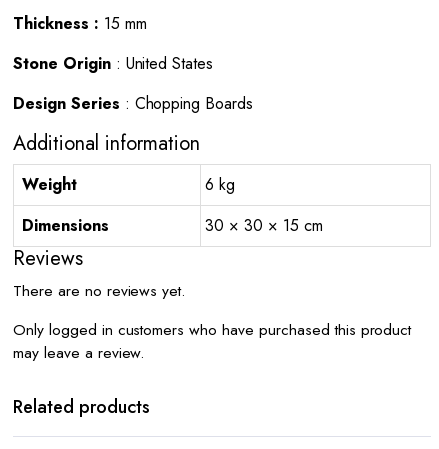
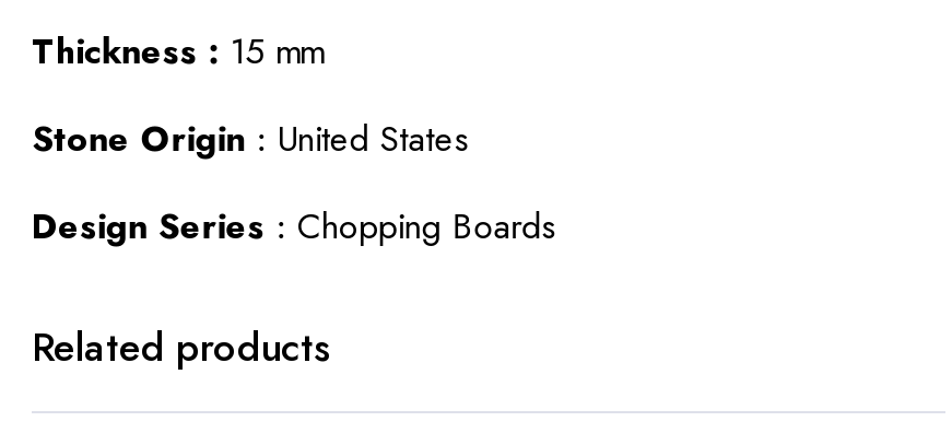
[13,129,411,364] Additional information | Weight | 6 kg | Dimensions | 30 × 30 × 15 cm | Reviews | There are no reviews yet. | Only logged in customers who have purchased this product | may leave a review. -> none

